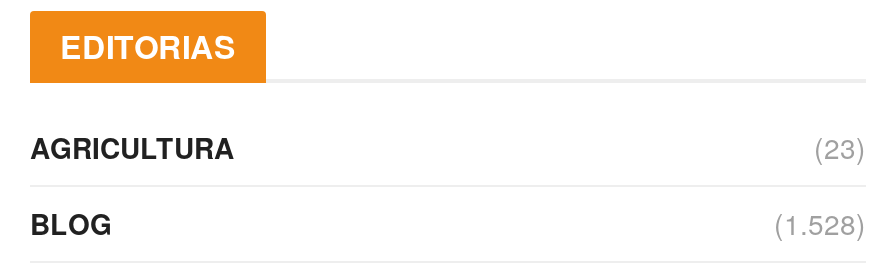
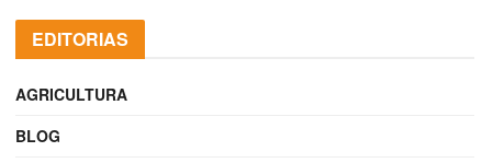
[814,127,866,167] (23) -> none
[774,203,866,243] (1.528) -> none

